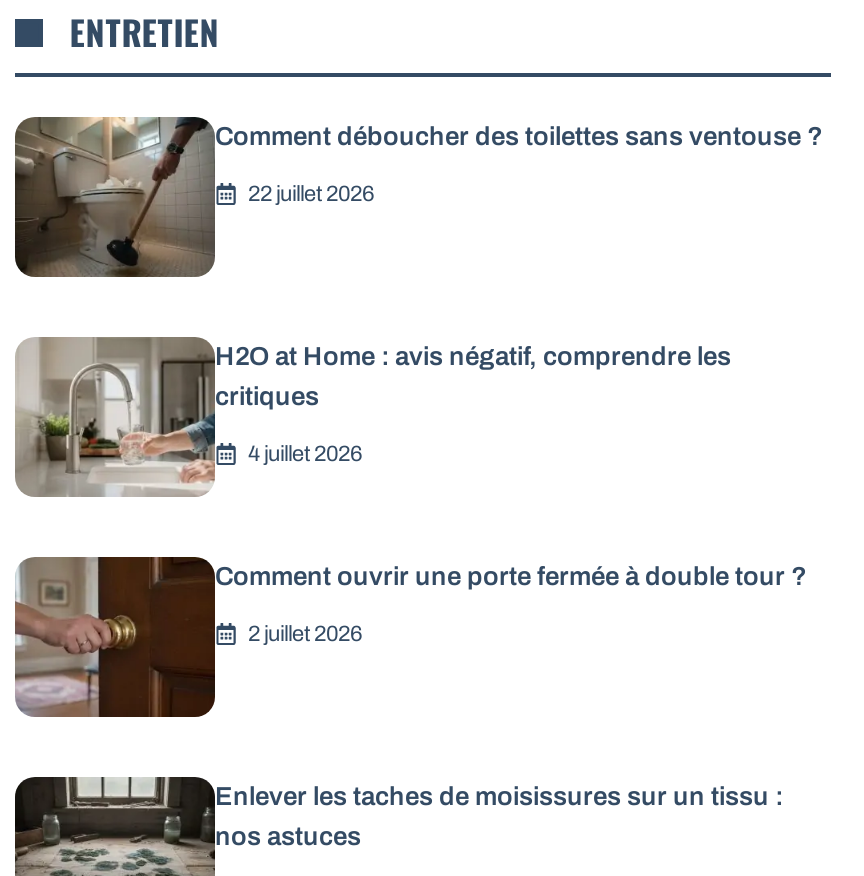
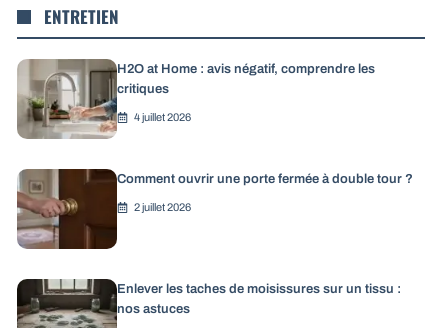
[15,116,823,278] [image] | Comment déboucher des toilettes sans ventouse ? | 22 juillet 2026 -> none

